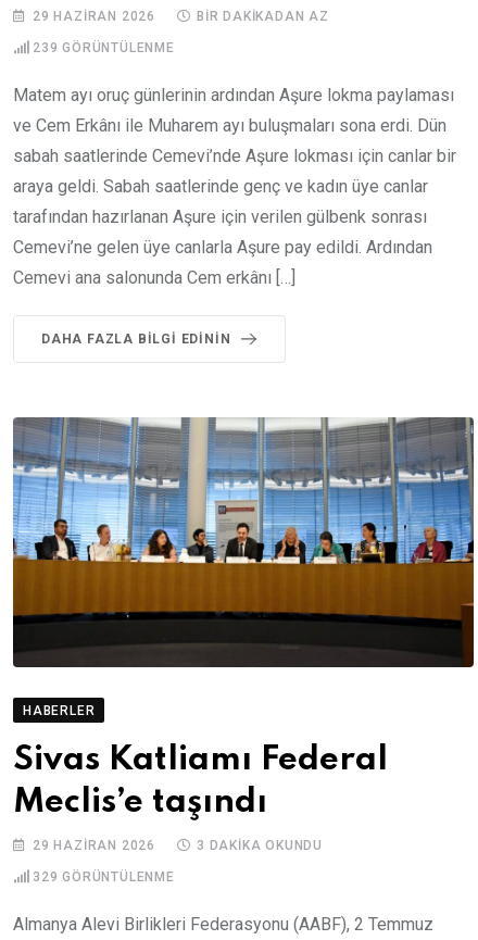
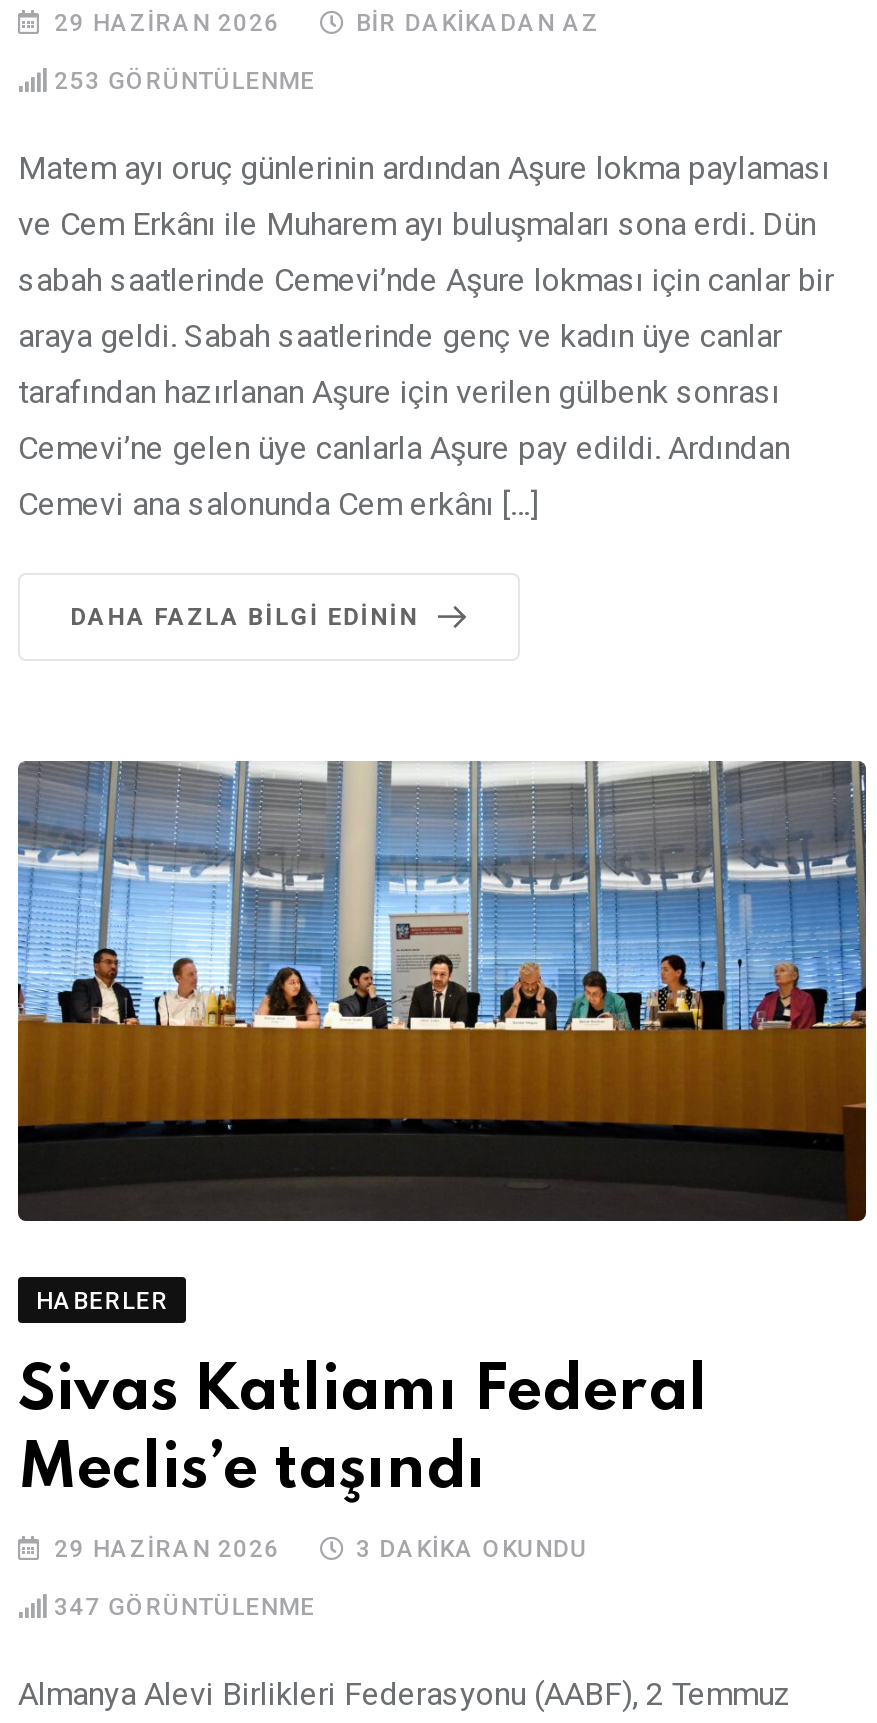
[33,40,175,56] 239 GÖRÜNTÜLENME -> [54,67,316,95] 253 GÖRÜNTÜLENME
[33,869,175,884] 329 GÖRÜNTÜLENME -> [54,1593,316,1621] 347 GÖRÜNTÜLENME

